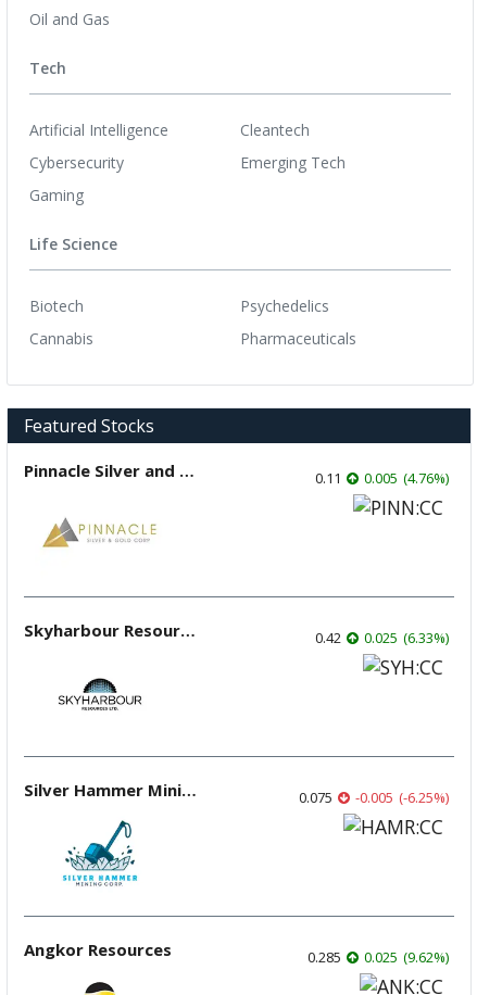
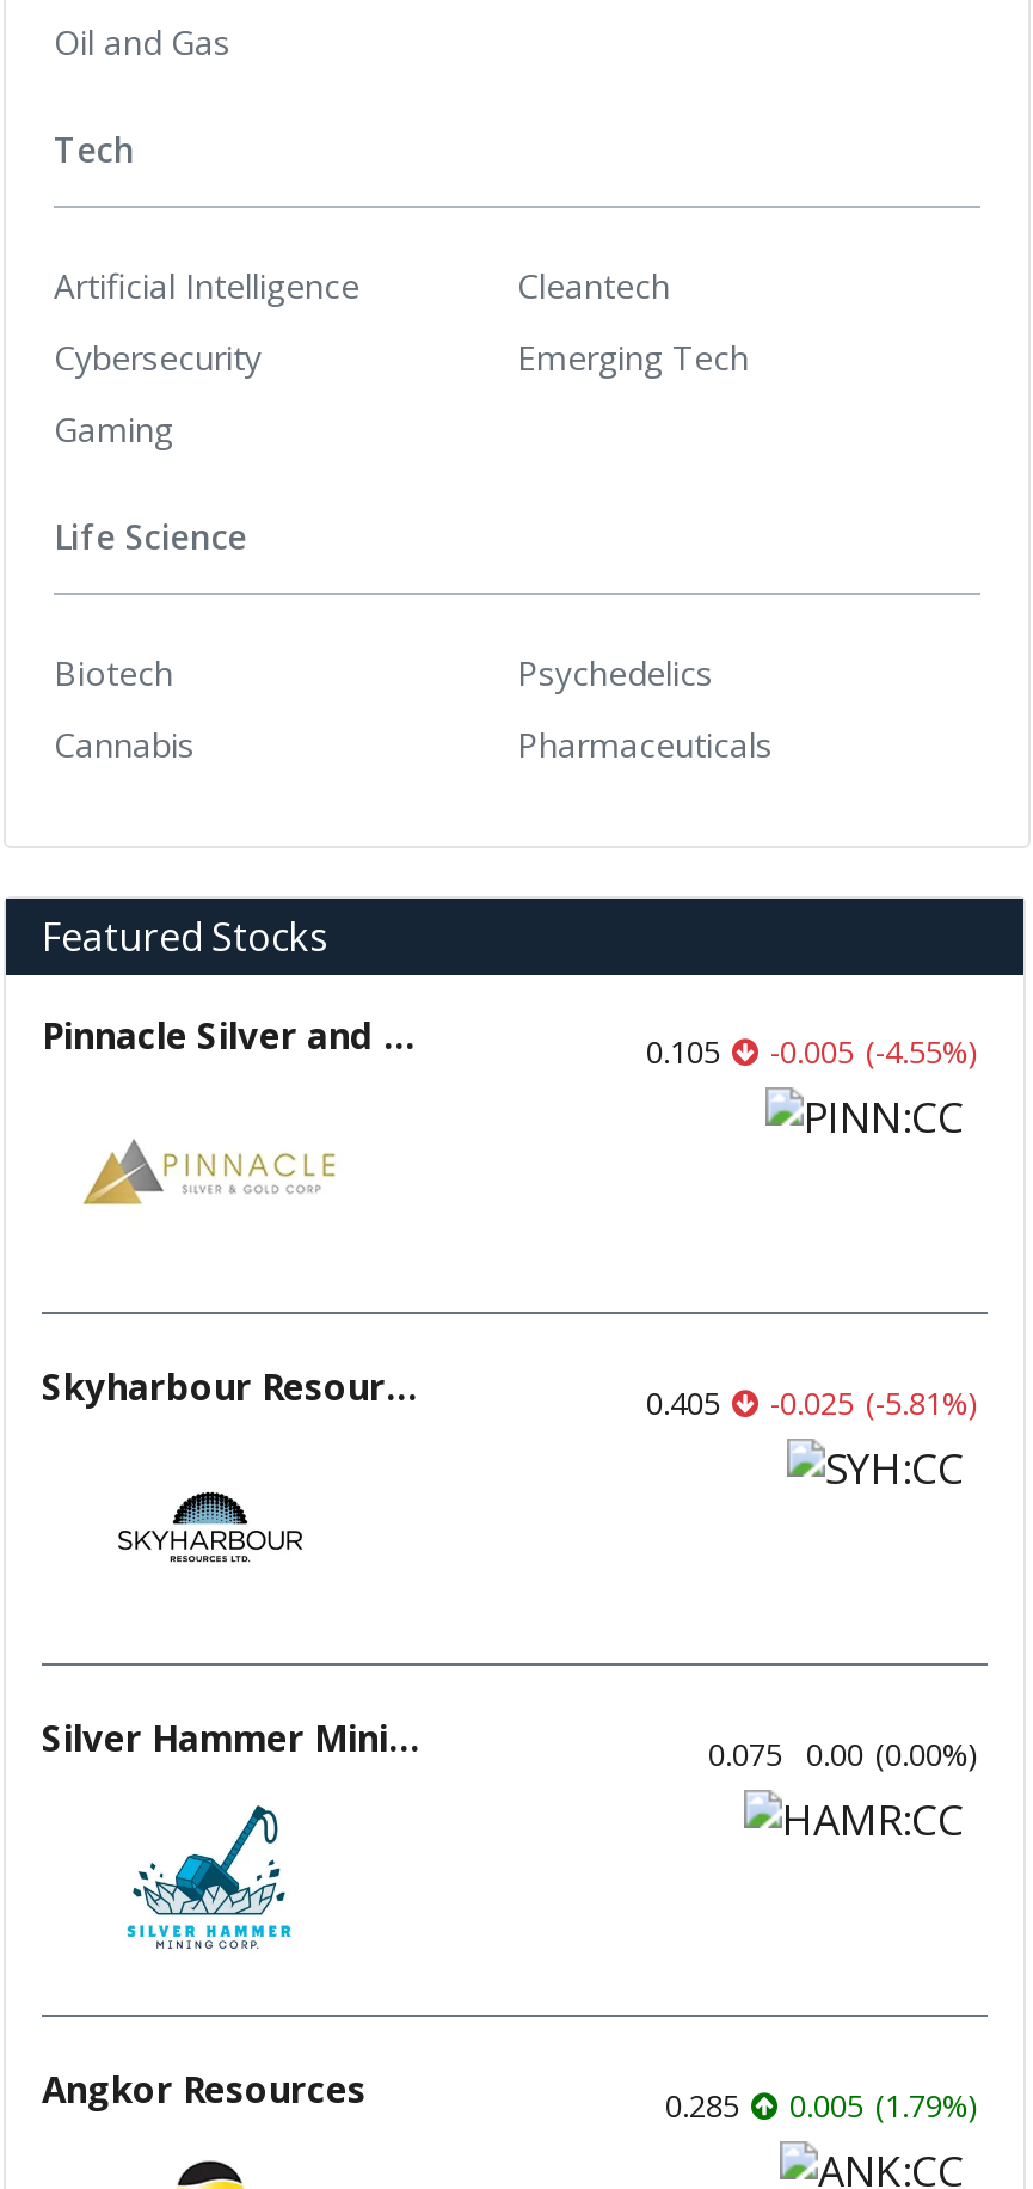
[315,468,341,487] 0.11 -> [646,1029,720,1072] 0.105
[364,468,449,487] 0.005 (4.76%) -> [770,1029,976,1072] -0.005 (-4.55%)
[315,627,341,647] 0.42 -> [646,1380,720,1423] 0.405
[364,627,449,647] 0.025 (6.33%) -> [770,1380,976,1423] -0.025 (-5.81%)
[299,787,449,807] 0.075 | -0.005 (-6.25%) -> [708,1732,976,1775] 0.075 0.00 (0.00%)
[307,947,449,966] 0.285 0.025 (9.62%) -> [665,2083,976,2126] 0.285 0.005 (1.79%)

